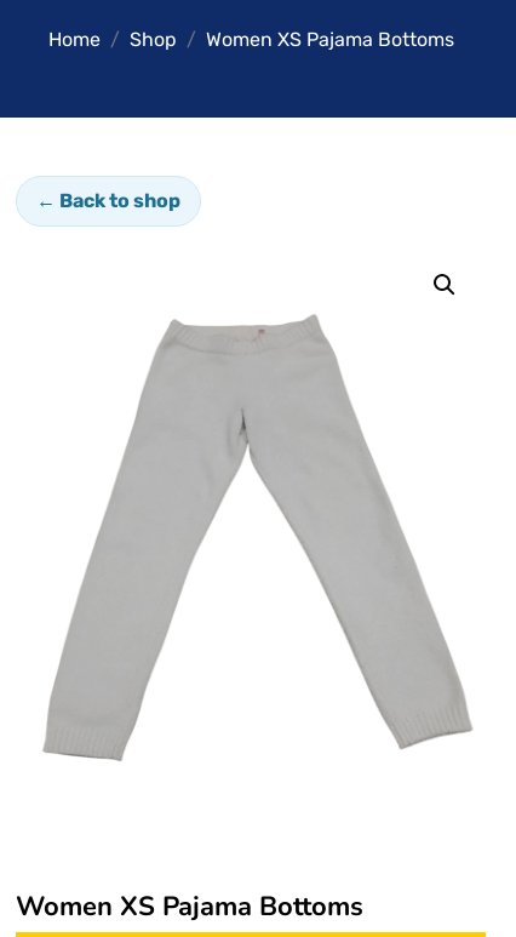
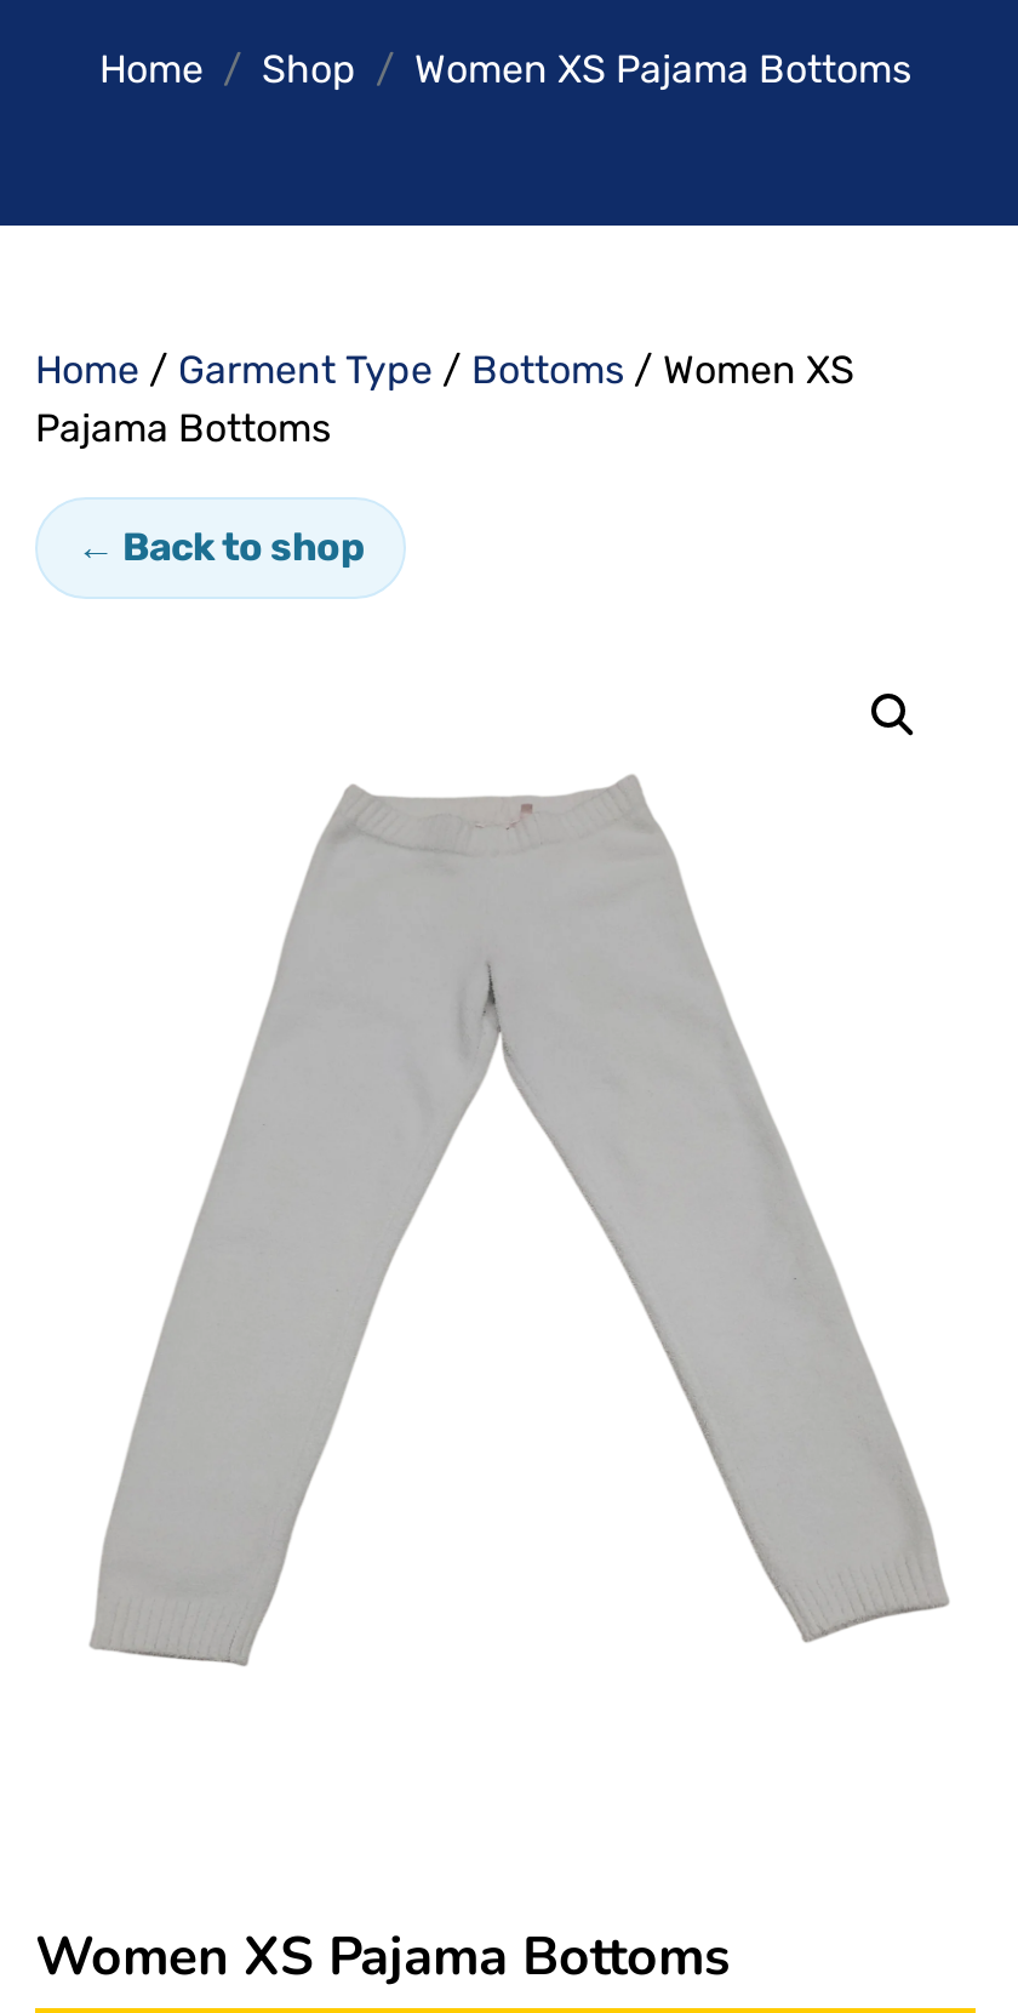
none -> [35,347,854,451] Home / Garment Type / Bottoms / Women XS | Pajama Bottoms

